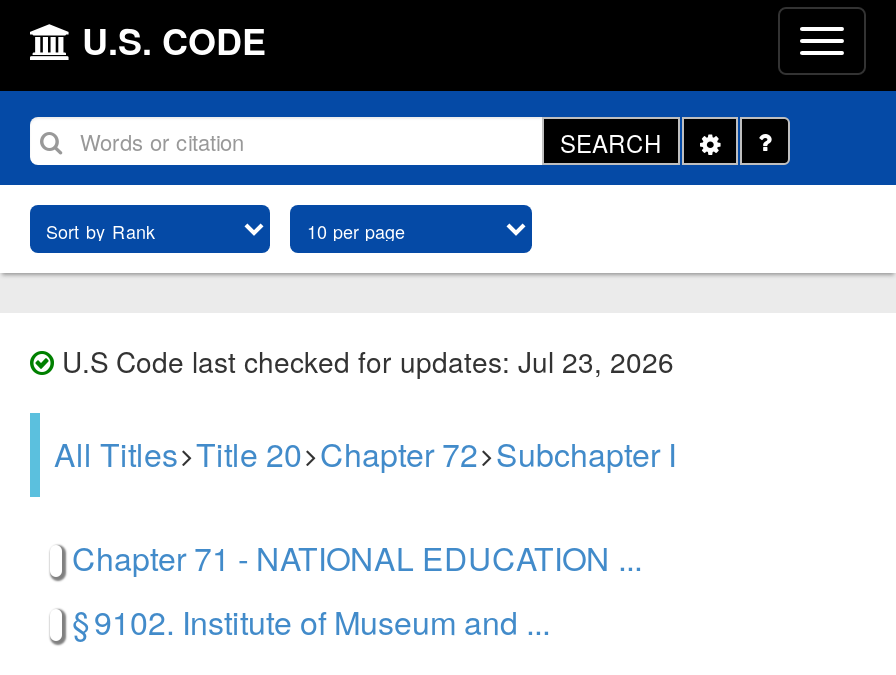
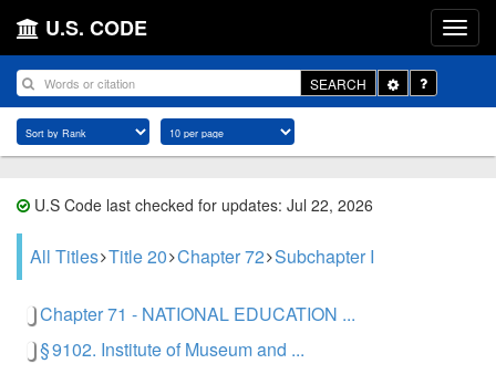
[54,341,674,381] U.S Code last checked for updates: Jul 23, 2026 -> [30,194,373,216] U.S Code last checked for updates: Jul 22, 2026

